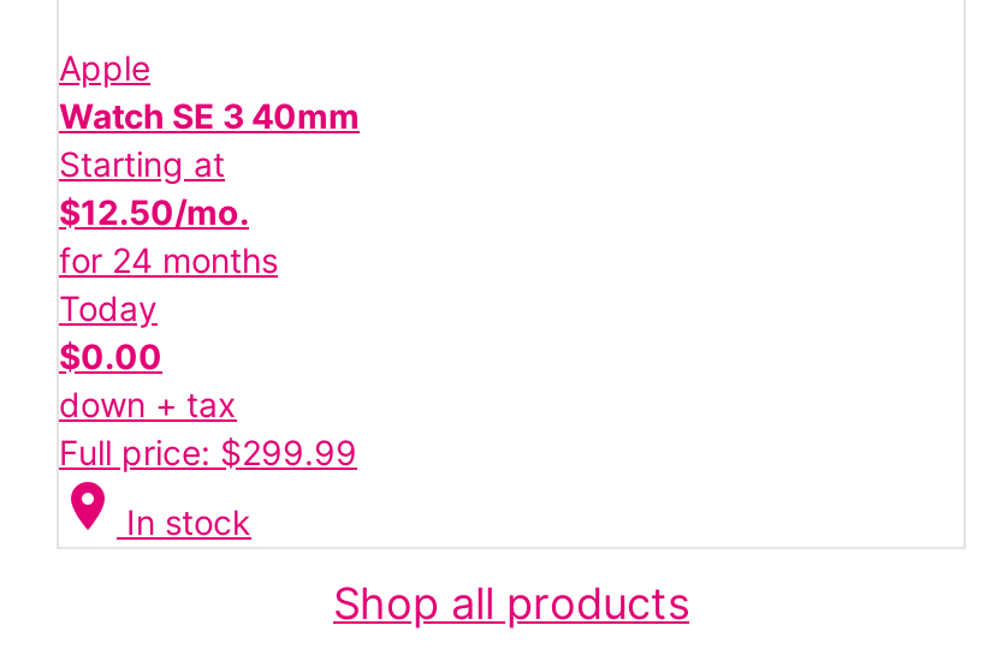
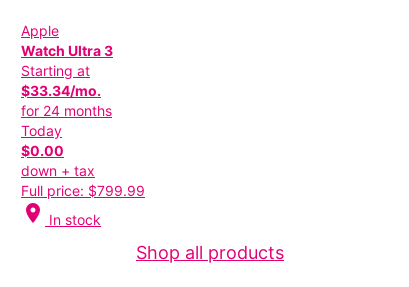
[59,96,360,137] Watch SE 3 40mm -> [21,42,113,59] Watch Ultra 3
[59,192,249,233] $12.50/mo. -> [21,82,101,99] $33.34/mo.
[59,432,357,473] Full price: $299.99 -> [21,182,145,199] Full price: $799.99

